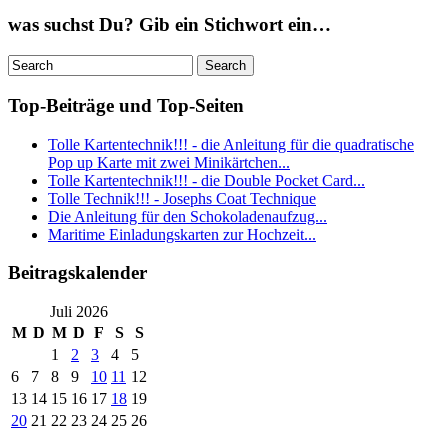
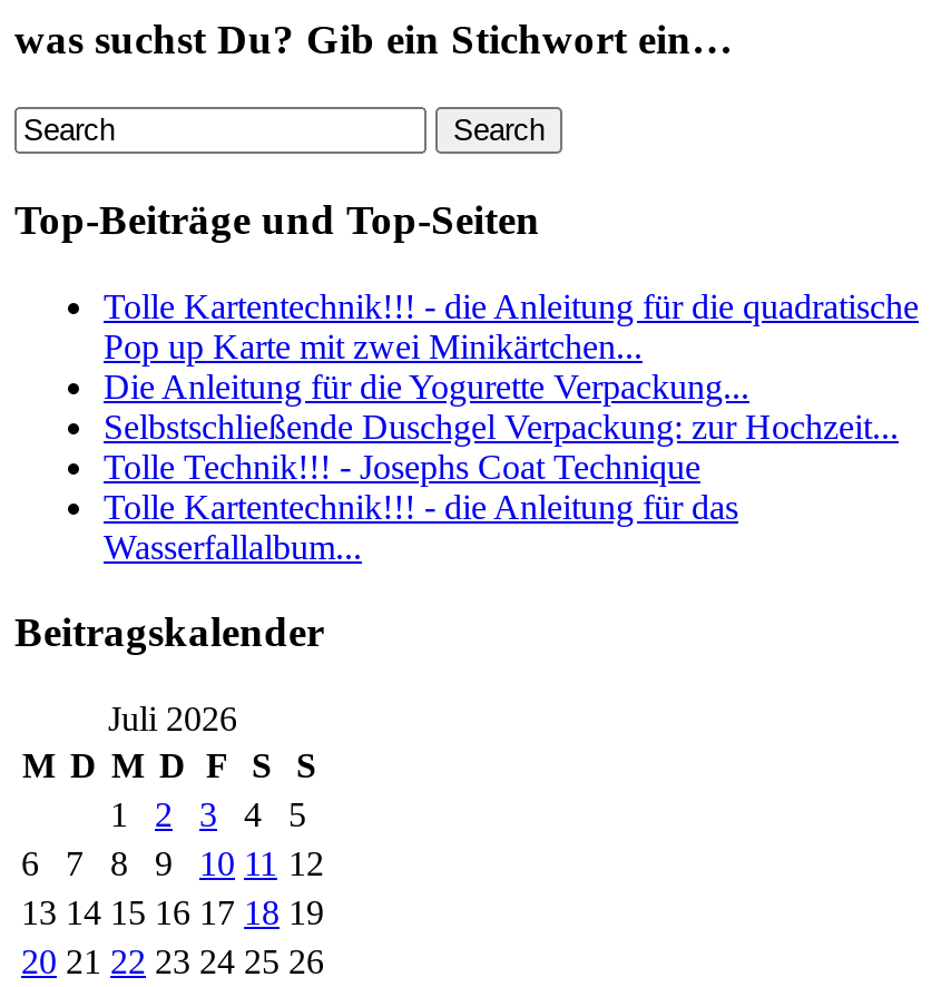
[48,171,365,188] Tolle Kartentechnik!!! - die Double Pocket Card... -> [104,367,899,444] Die Anleitung für die Yogurette Verpackung... | Selbstschließende Duschgel Verpackung: zur Hochzeit...
[48,207,327,242] Die Anleitung für den Schokoladenaufzug... | Maritime Einladungskarten zur Hochzeit... -> [104,487,738,565] Tolle Kartentechnik!!! - die Anleitung für das | Wasserfallalbum...

